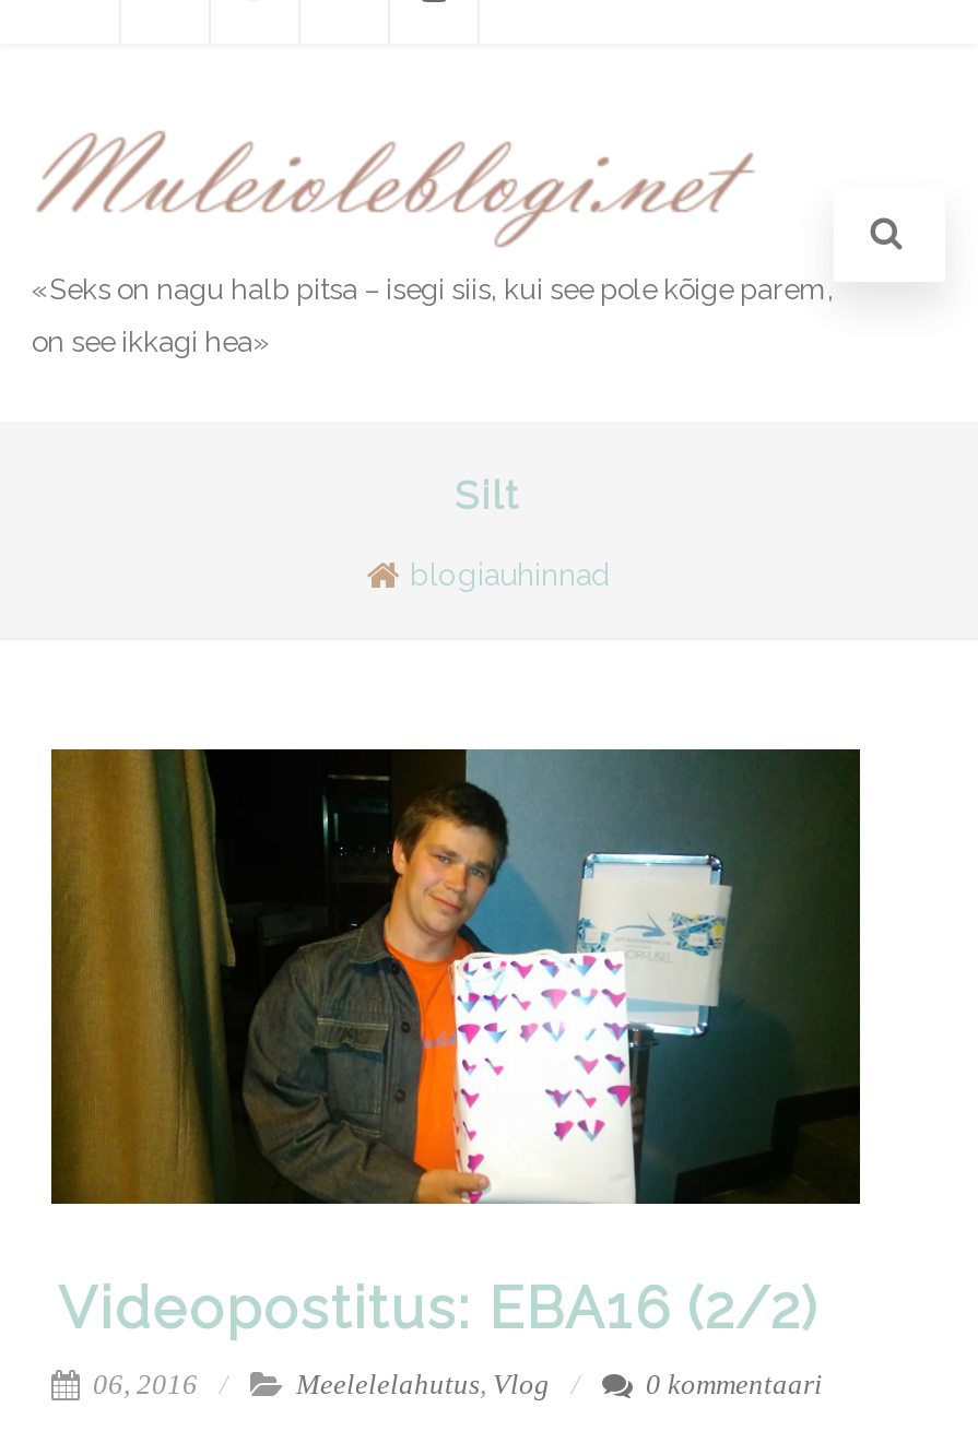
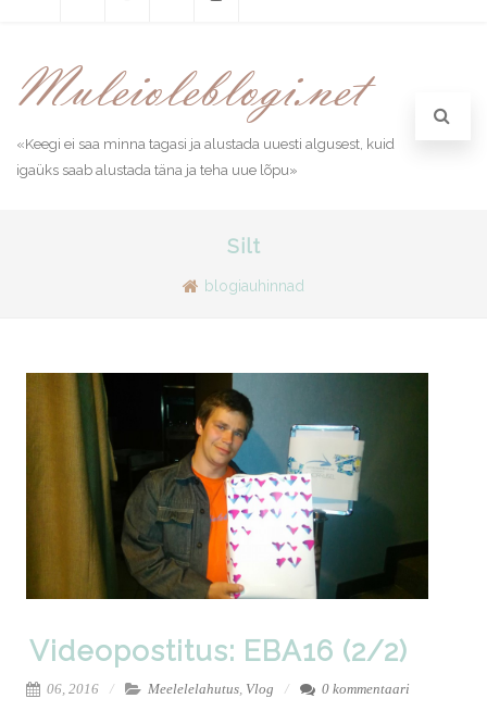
[32,273,834,306] «Seks on nagu halb pitsa – isegi siis, kui see pole kõige parem, -> [16,136,395,152] «Keegi ei saa minna tagasi ja alustada uuesti algusest, kuid
[32,326,270,358] on see ikkagi hea» -> [16,162,298,178] igaüks saab alustada täna ja teha uue lõpu»

